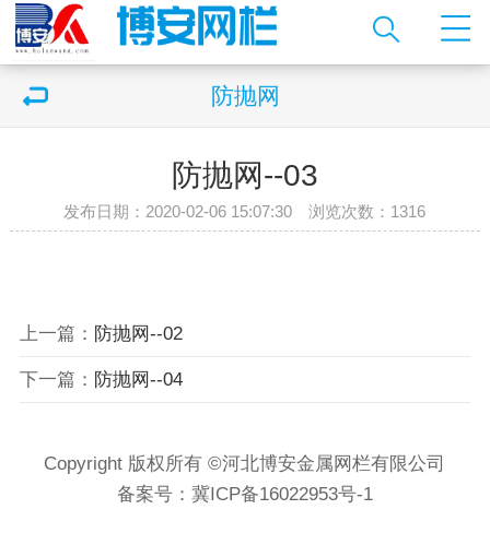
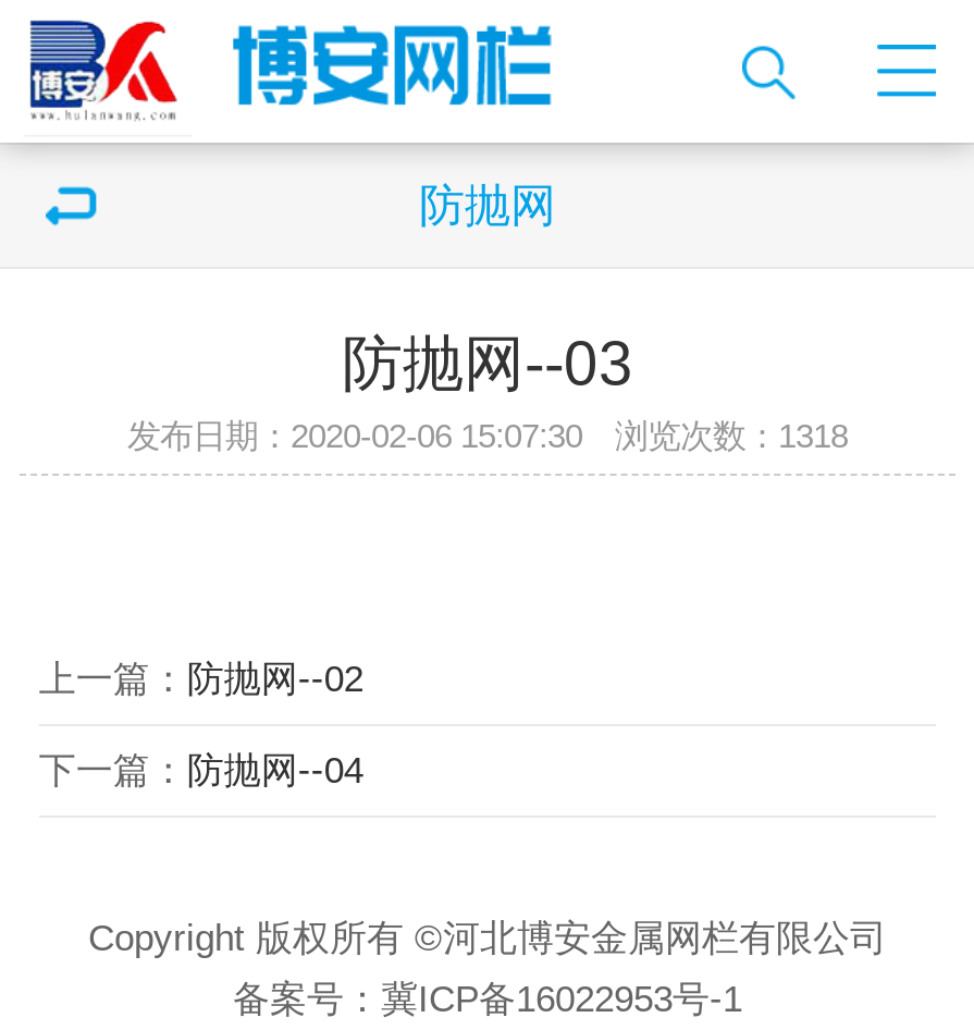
[64,202,426,221] 发布日期：2020-02-06 15:07:30 浏览次数：1316 -> [127,417,848,454] 发布日期：2020-02-06 15:07:30 浏览次数：1318

